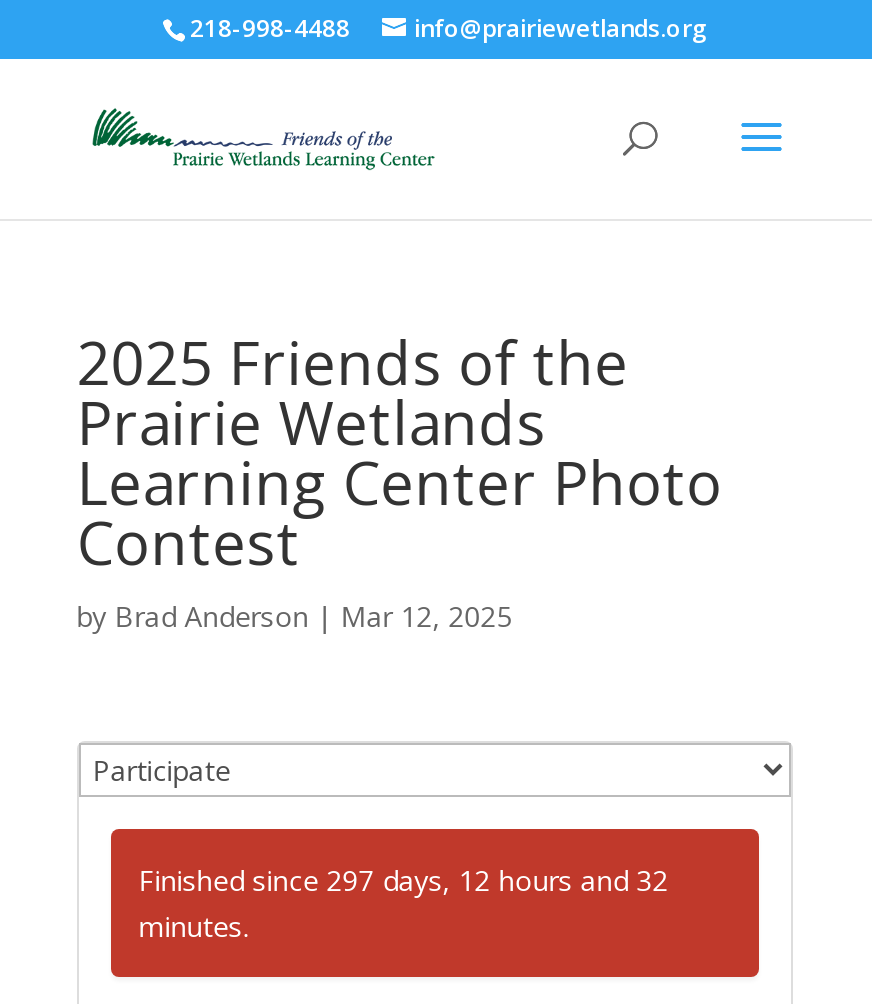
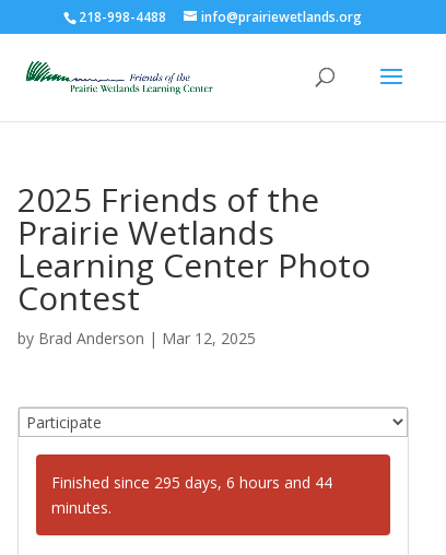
[139,861,669,899] Finished since 297 days, 12 hours and 32 -> [51,472,332,493] Finished since 295 days, 6 hours and 44

